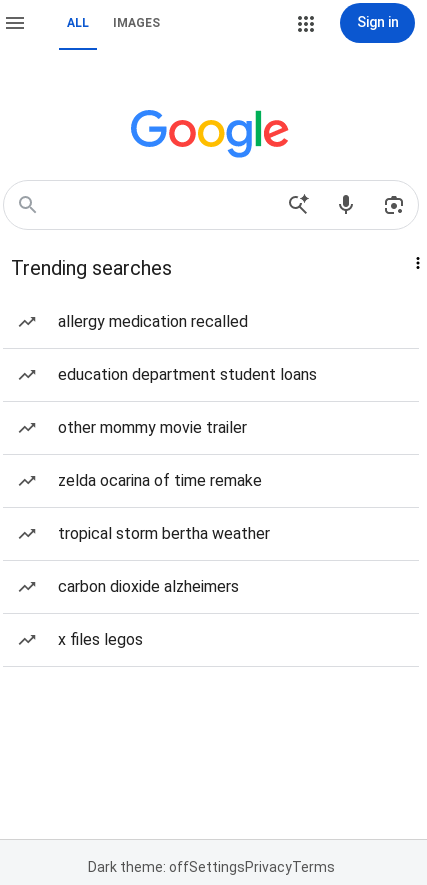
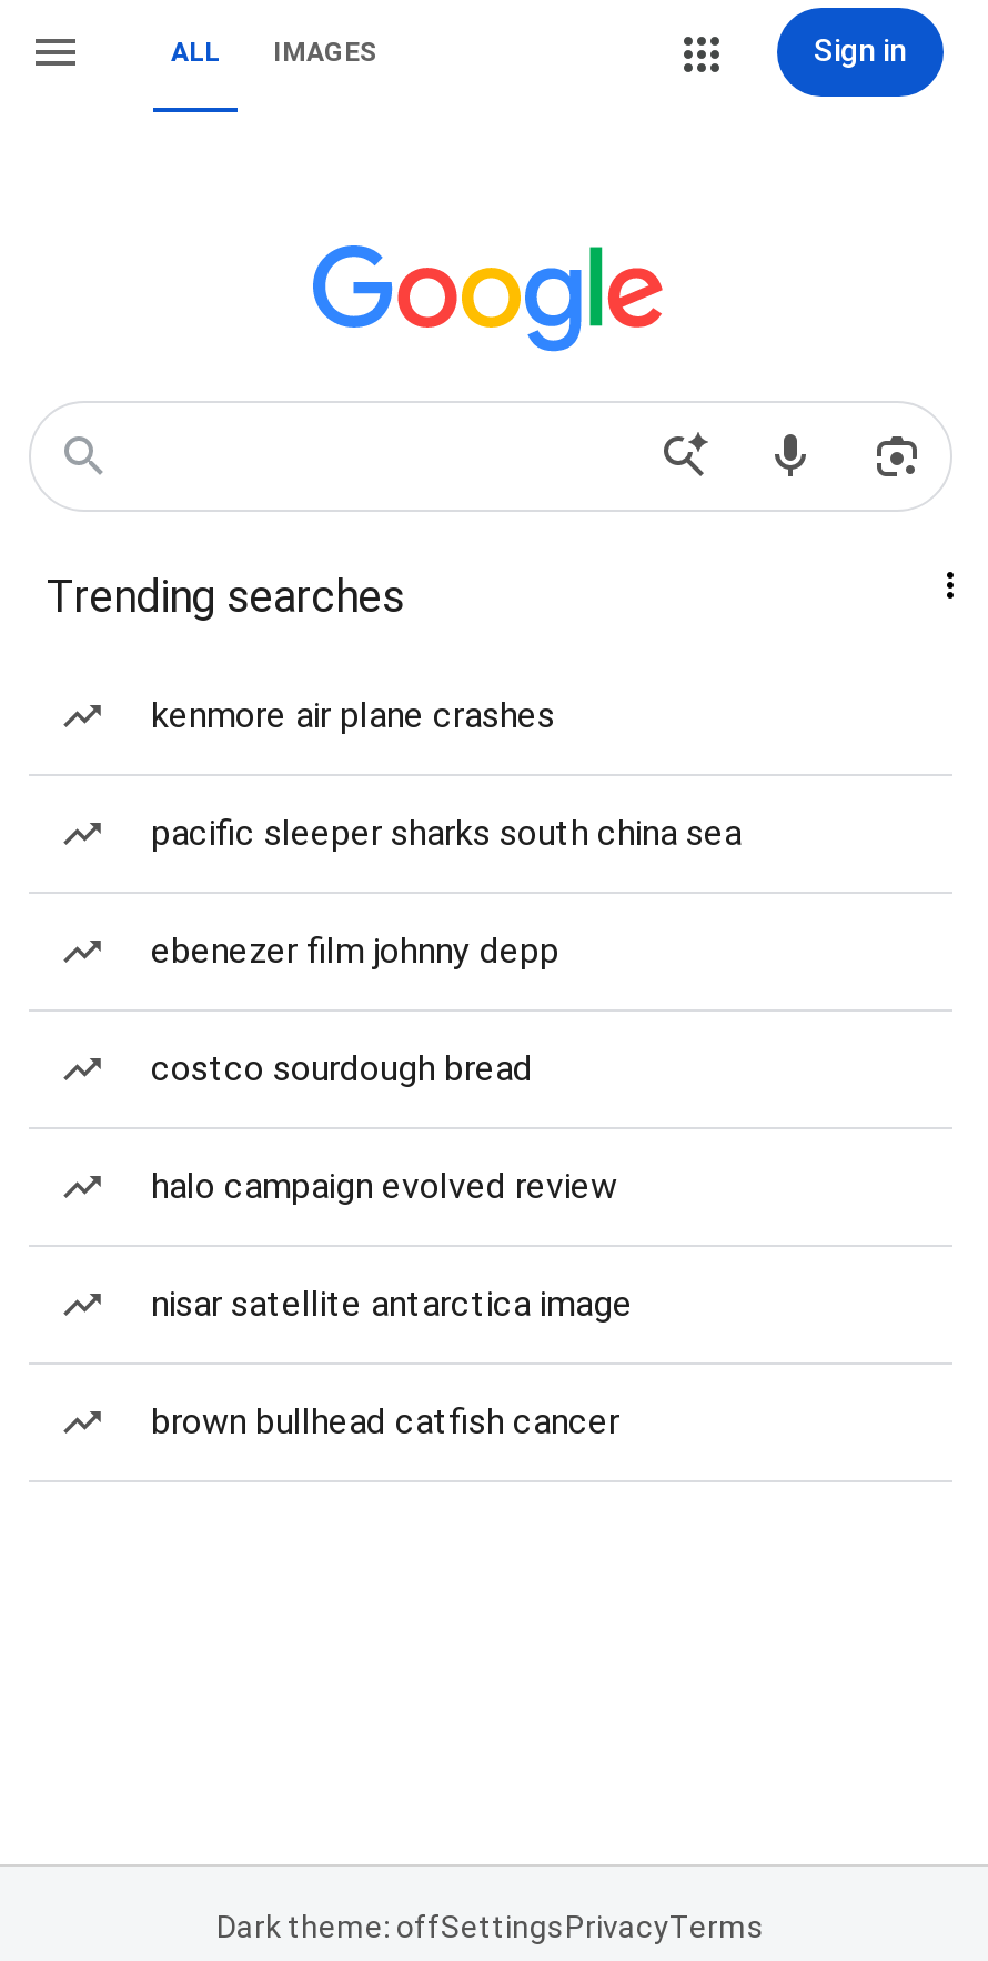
[58,312,248,331] allergy medication recalled -> [151,694,555,736] kenmore air plane crashes
[58,365,317,384] education department student loans -> [151,812,742,854] pacific sleeper sharks south china sea
[58,418,247,437] other mommy movie trailer -> [151,929,559,972] ebenezer film johnny depp
[58,471,262,490] zelda ocarina of time remake -> [151,1047,533,1089] costco sourdough bread
[58,524,270,543] tropical storm bertha weather -> [151,1165,617,1207] halo campaign evolved review
[58,577,239,596] carbon dioxide alzheimers -> [151,1283,633,1325] nisar satellite antarctica image
[58,630,143,649] x files legos -> [151,1400,619,1442] brown bullhead catfish cancer

